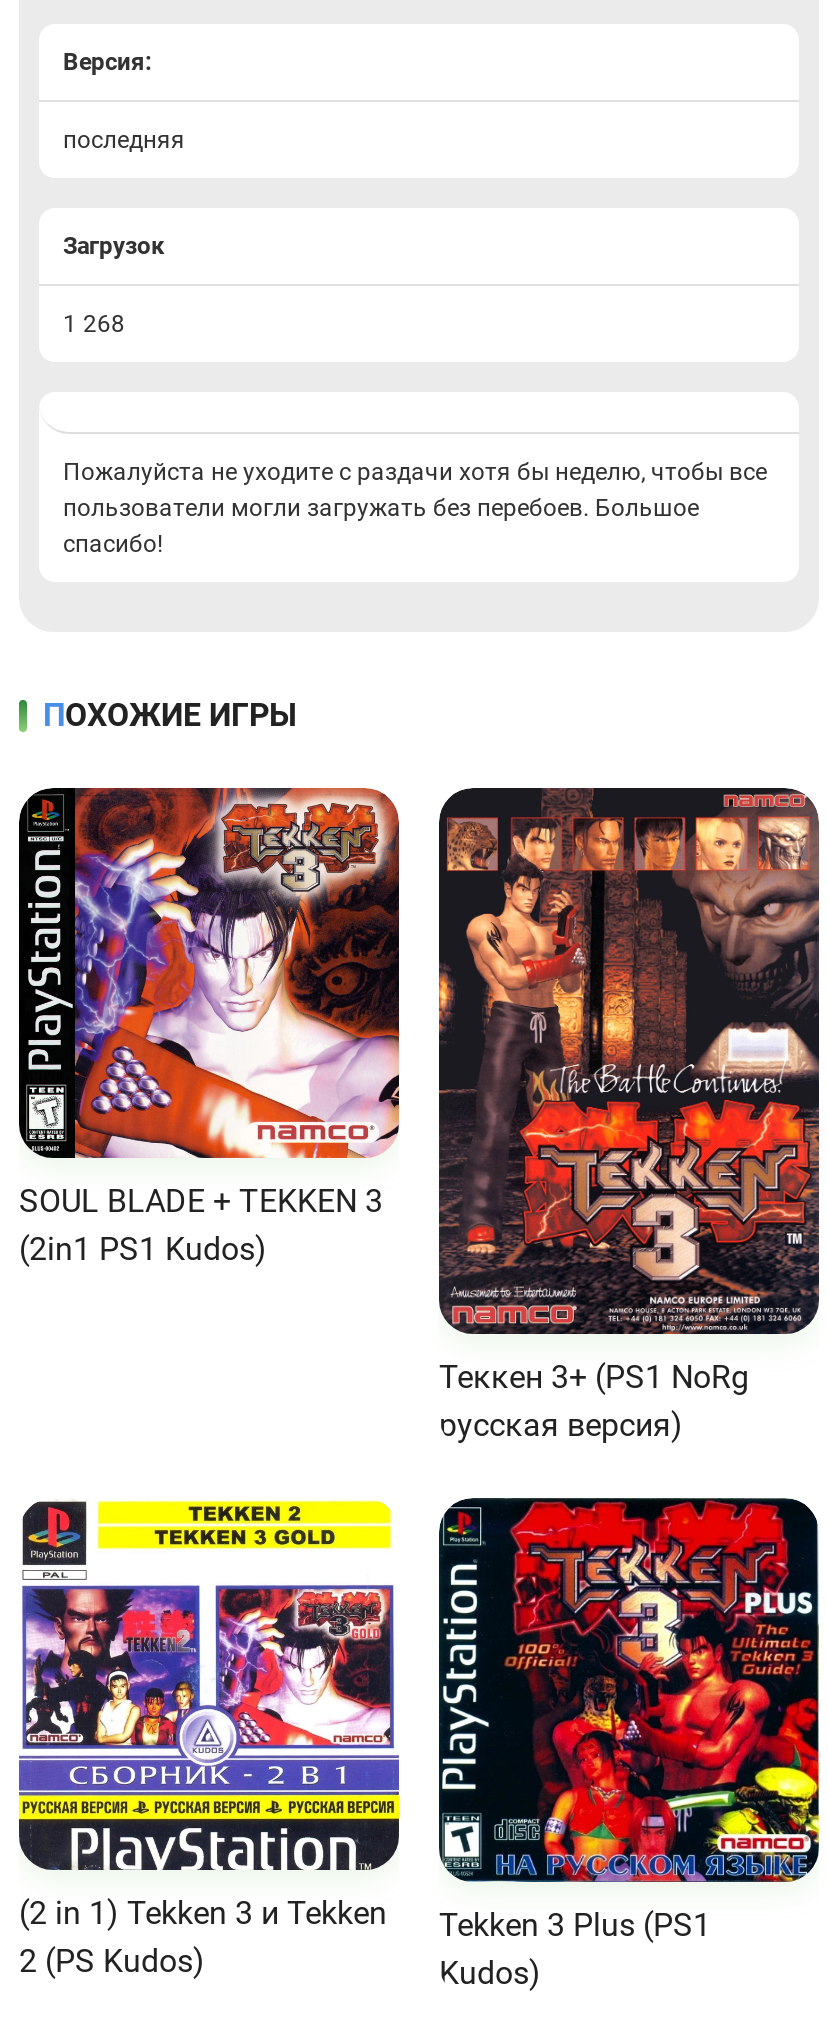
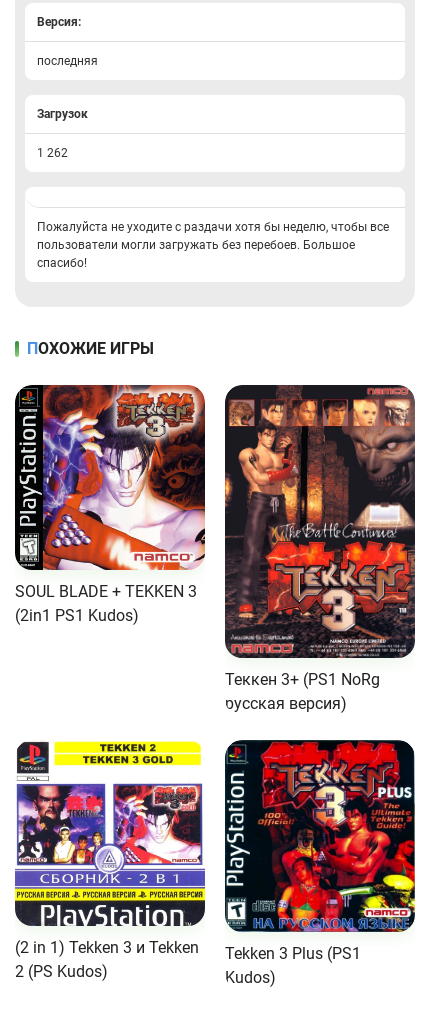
[63,310,125,338] 1 268 -> [37,146,68,160] 1 262

